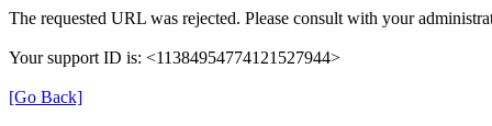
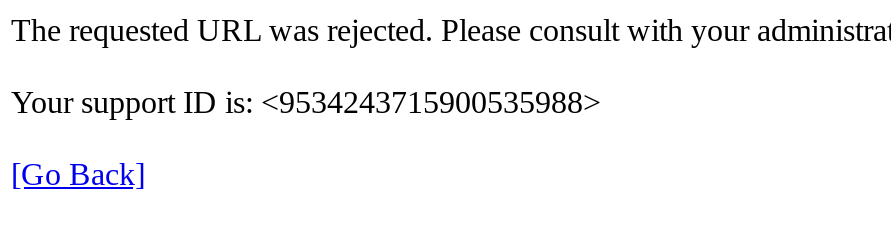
[9,48,340,67] Your support ID is: <11384954774121527944> -> [11,85,601,119] Your support ID is: <9534243715900535988>

